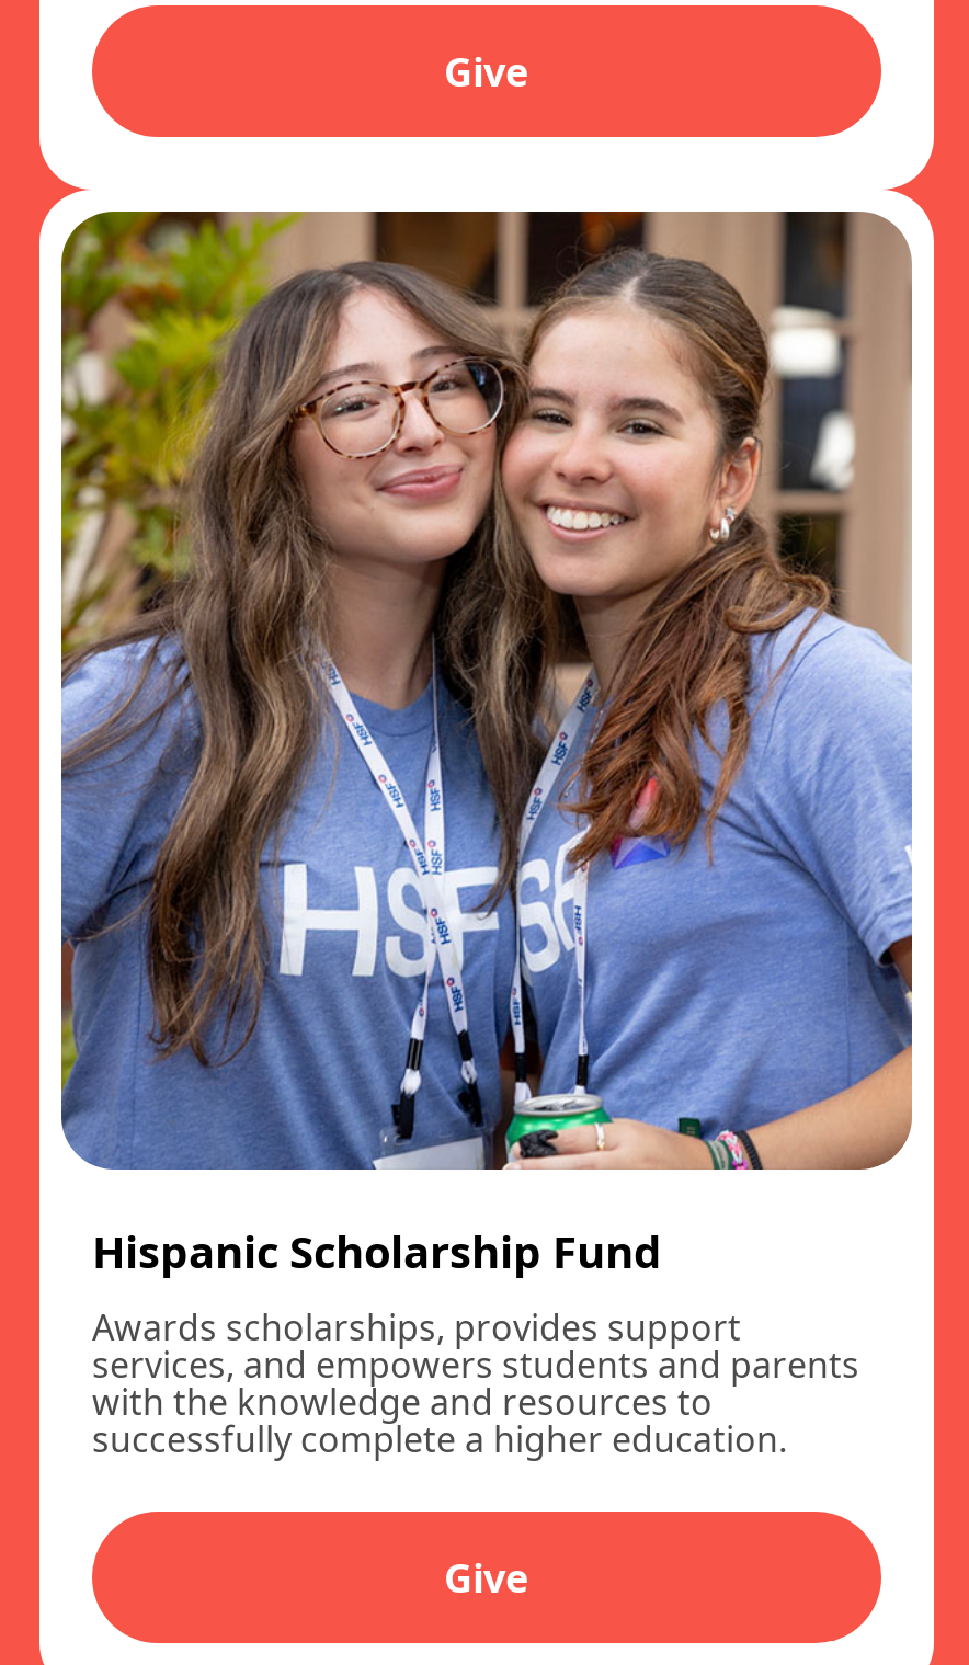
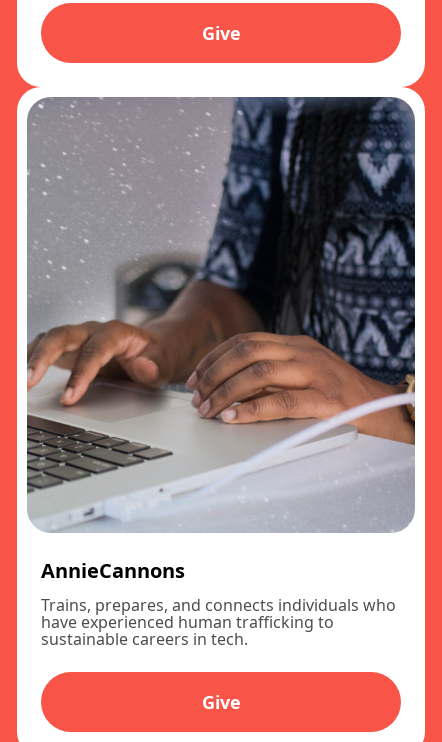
[59,209,912,1463] [image] | Hispanic Scholarship Fund | Awards scholarships, provides support | services, and empowers students and parents | with the knowledge and resources to | successfully complete a higher education. -> [27,96,416,650] [image] | AnnieCannons | Trains, prepares, and connects individuals who | have experienced human trafficking to | sustainable careers in tech.

